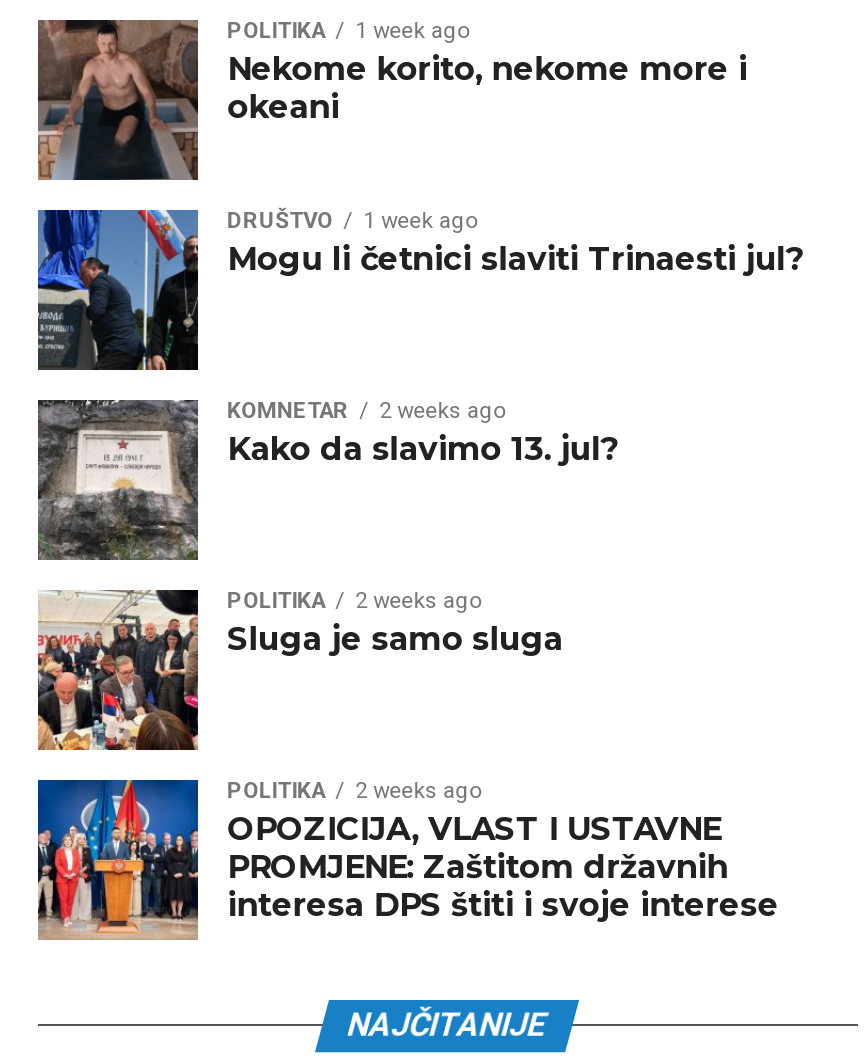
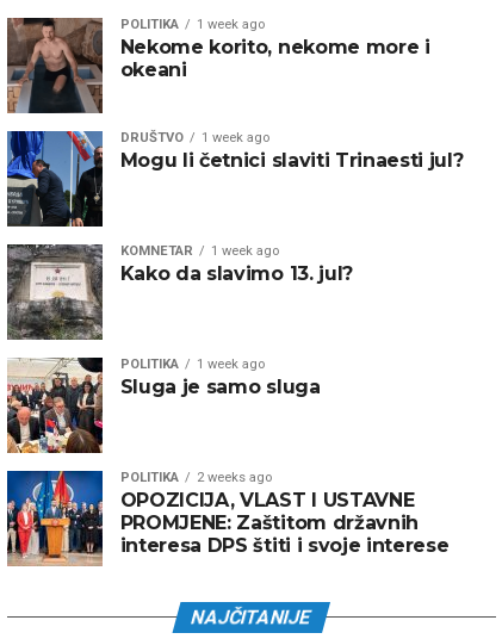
[227,397,505,423] KOMNETAR 2 weeks ago -> [120,243,279,258] KOMNETAR 1 week ago
[227,587,481,613] POLITIKA 2 weeks ago -> [120,356,264,371] POLITIKA 1 week ago

